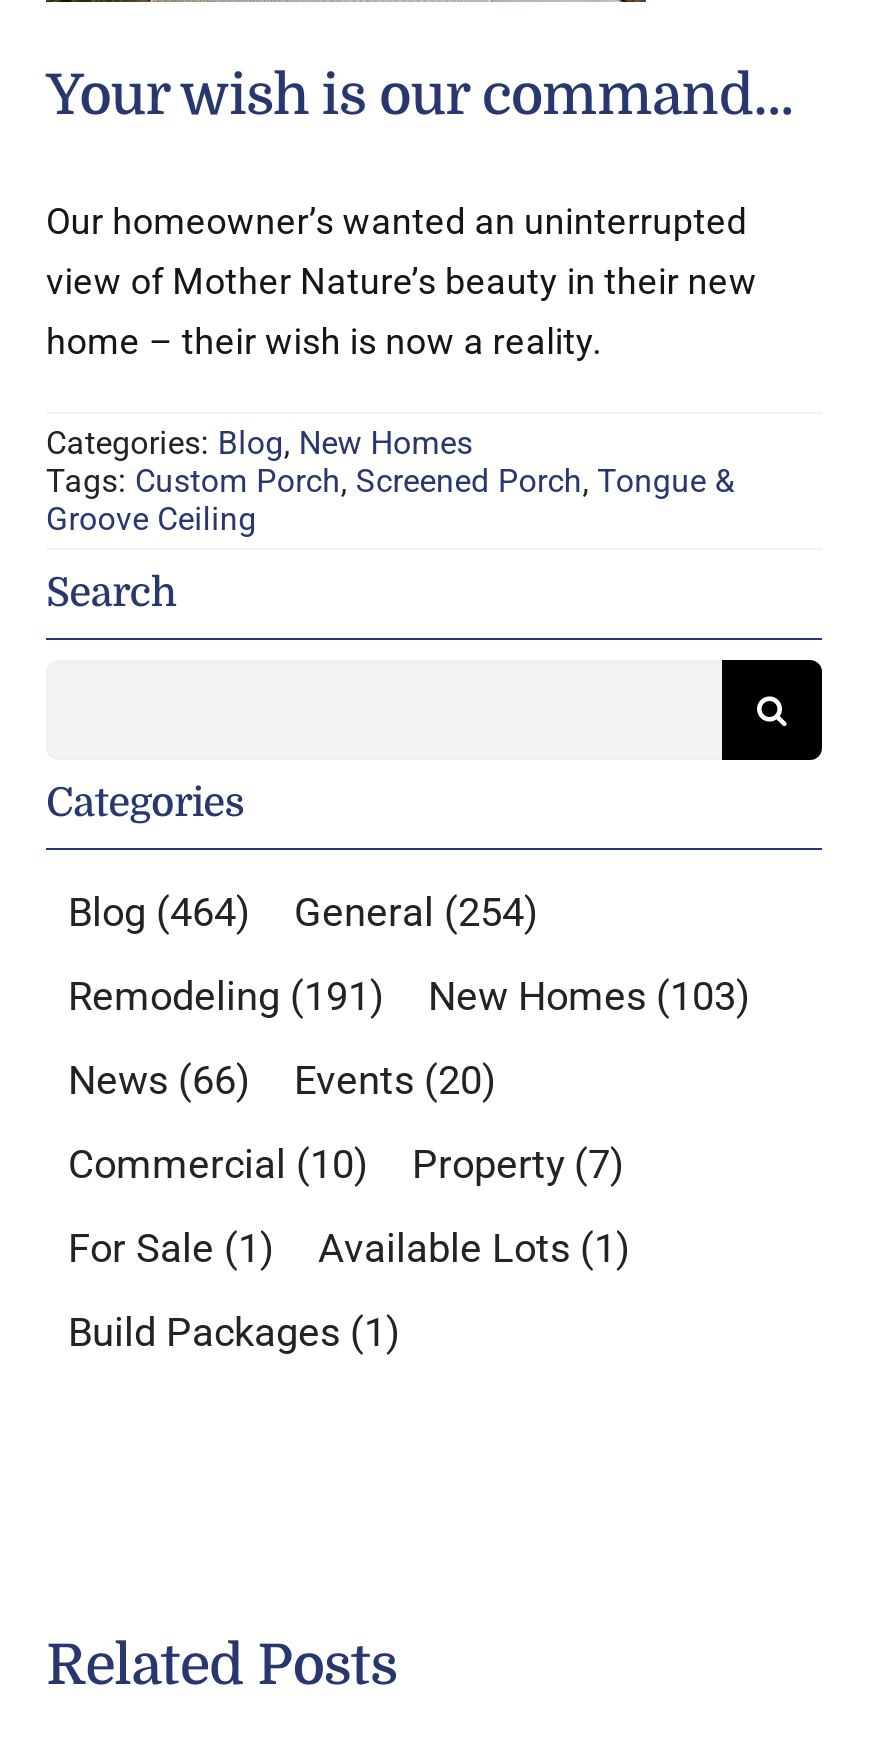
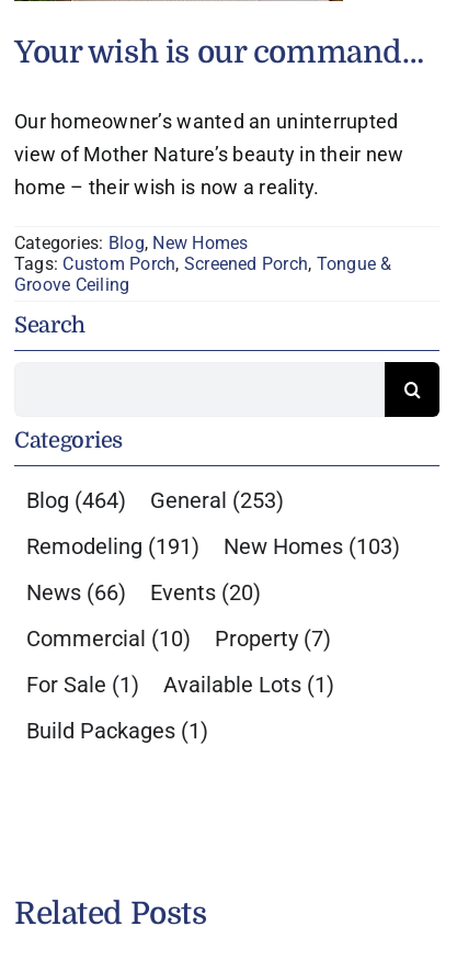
[68,888,538,936] Blog (464) General (254) -> [26,487,284,513] Blog (464) General (253)

